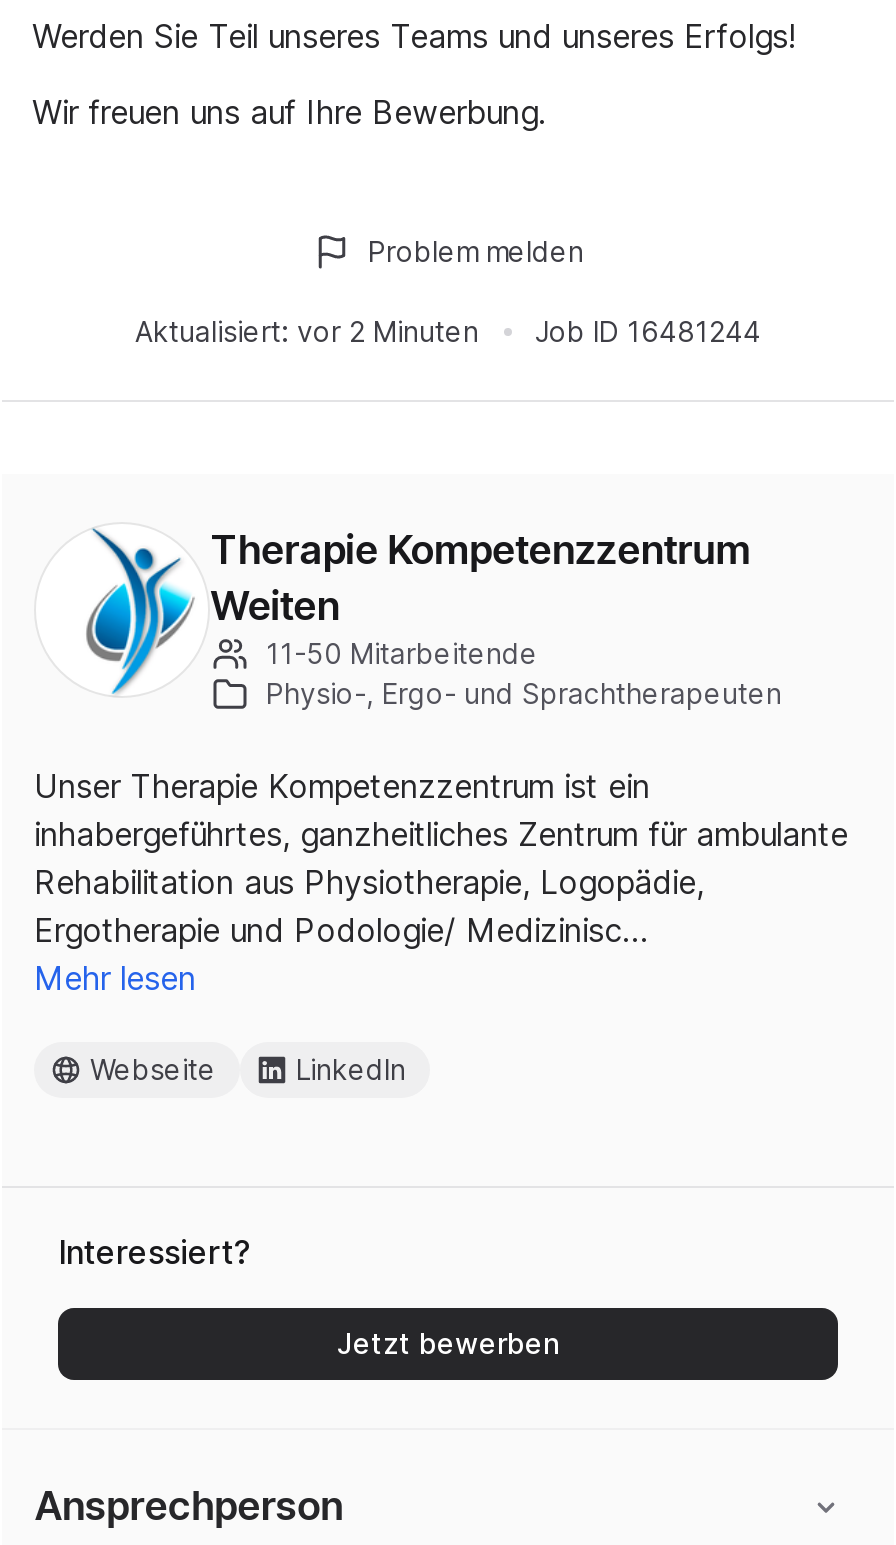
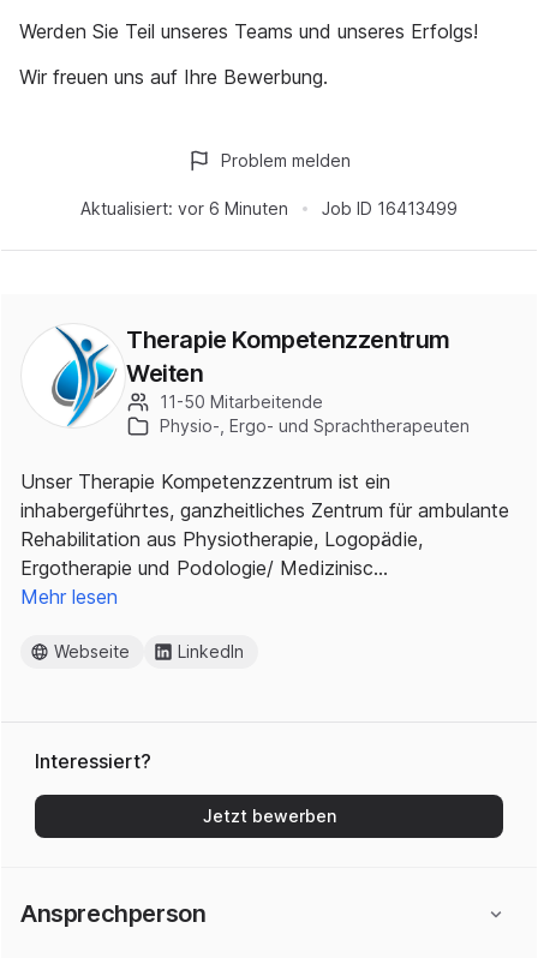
[135,314,479,348] Aktualisiert: vor 2 Minuten -> [80,198,288,218] Aktualisiert: vor 6 Minuten
[535,314,761,348] Job ID 16481244 -> [322,198,458,218] Job ID 16413499

